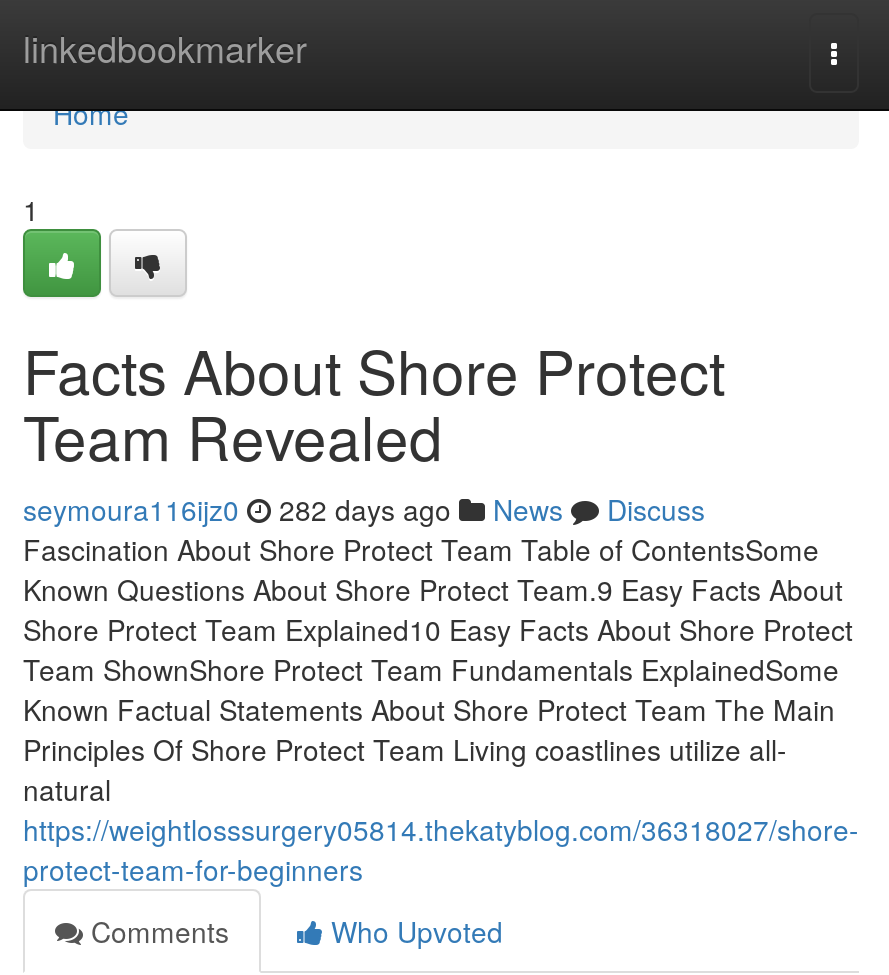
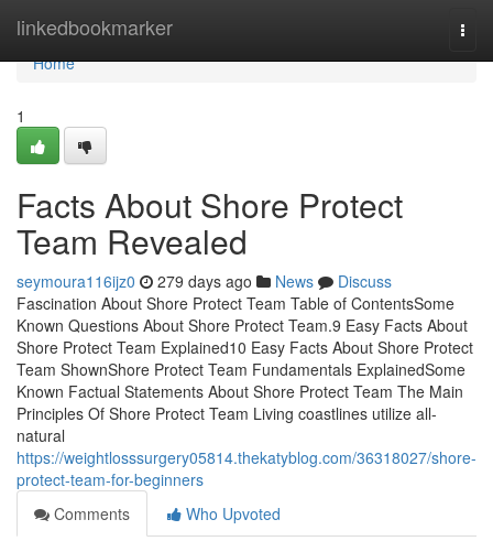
[23,489,705,529] seymoura116ijz0 282 days ago News Discuss -> [17,270,392,292] seymoura116ijz0 279 days ago News Discuss

